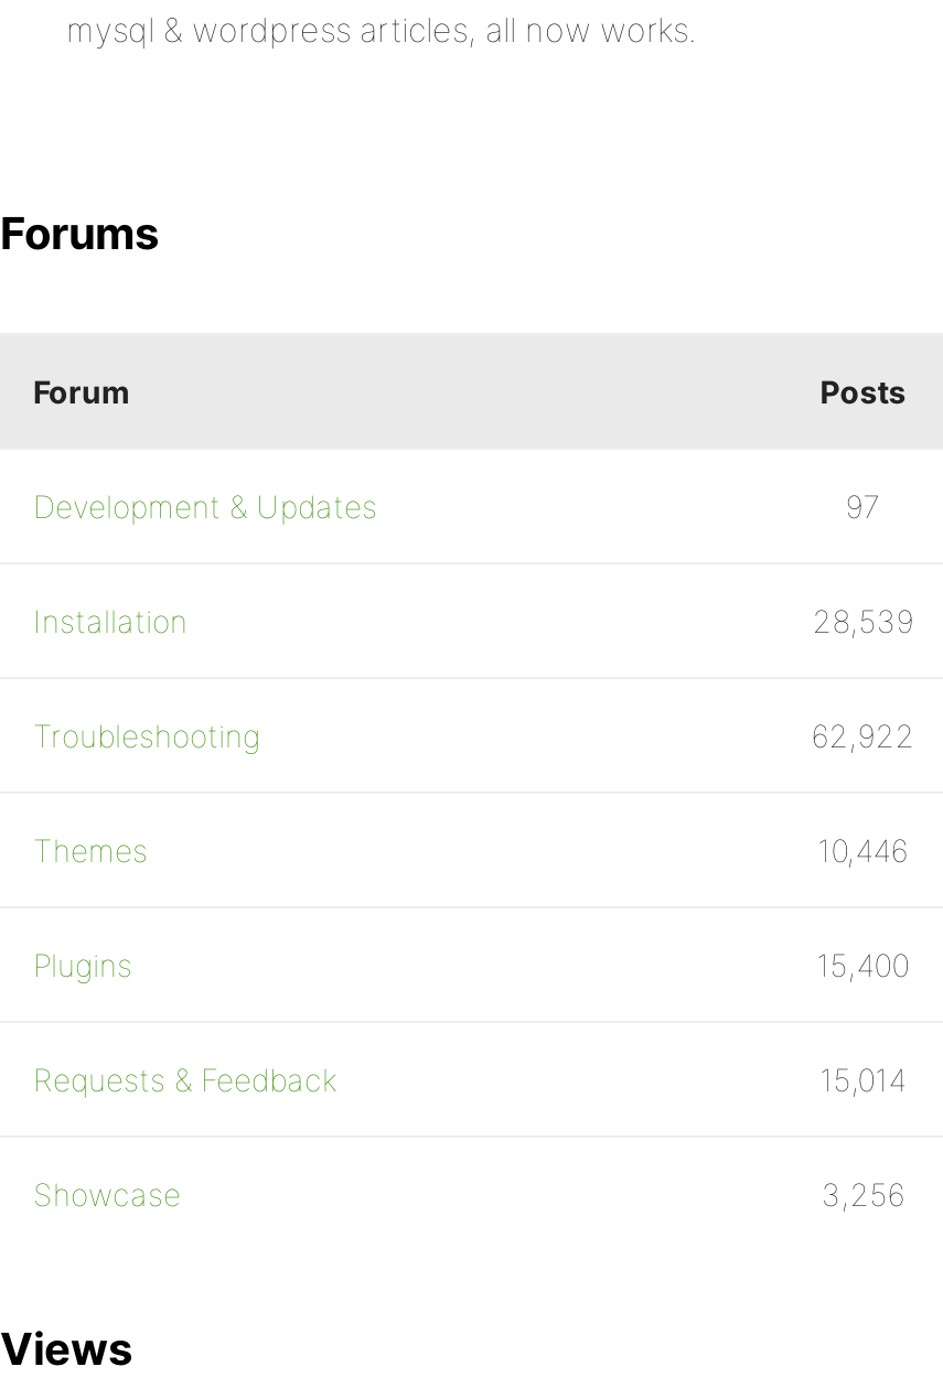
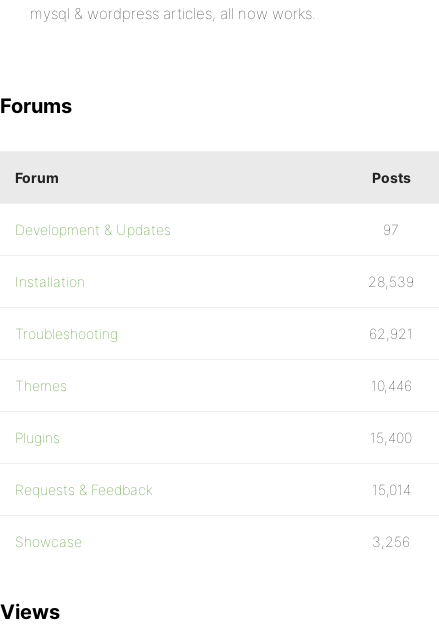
[811,717,915,754] 62,922 -> [369,325,413,342] 62,921

